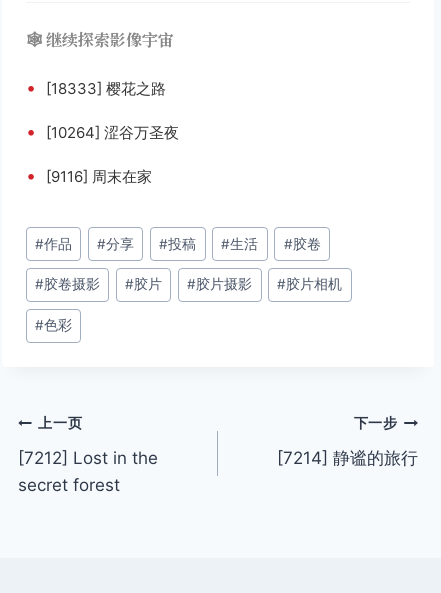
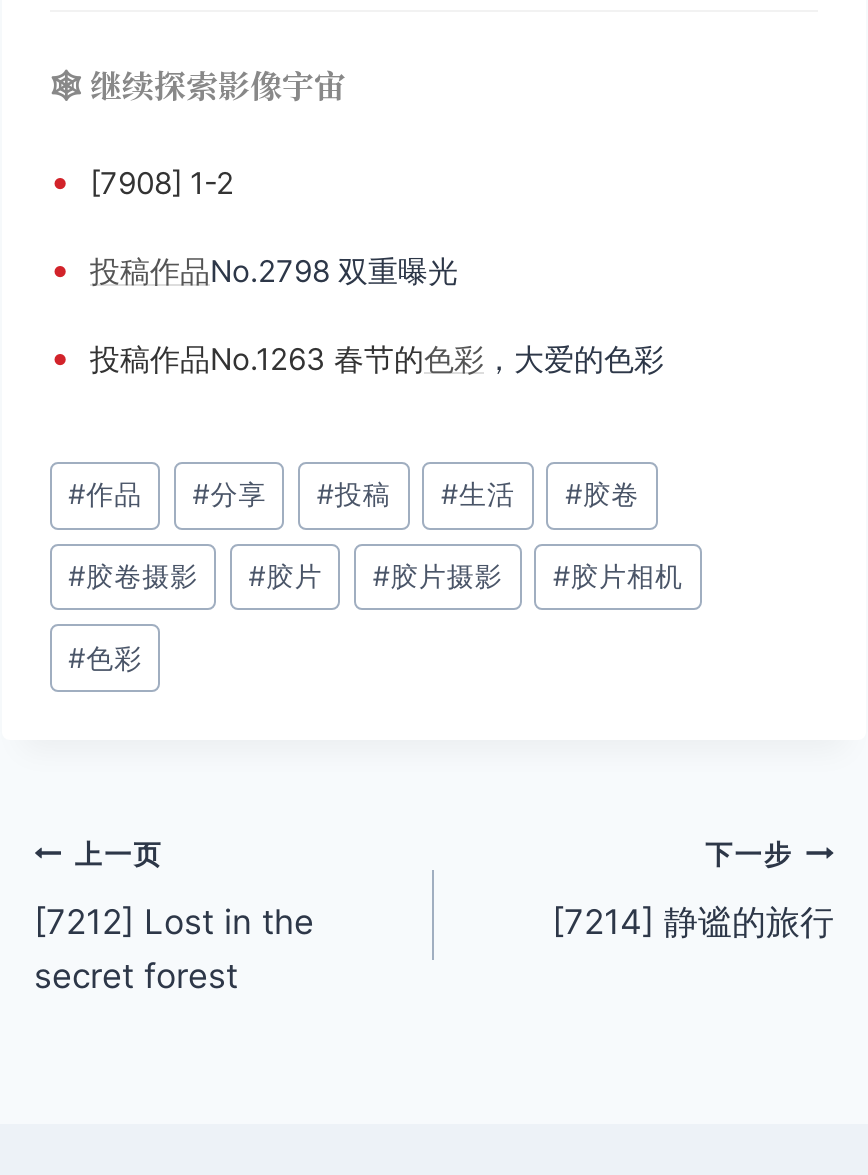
[26,77,166,98] • [18333] 樱花之路 -> [50,160,234,202] • [7908] 1-2
[26,121,179,142] • [10264] 涩谷万圣夜 -> [50,248,458,290] • 投稿作品No.2798 双重曝光
[26,165,152,186] • [9116] 周末在家 -> [50,336,664,378] • 投稿作品No.1263 春节的色彩，大爱的色彩

